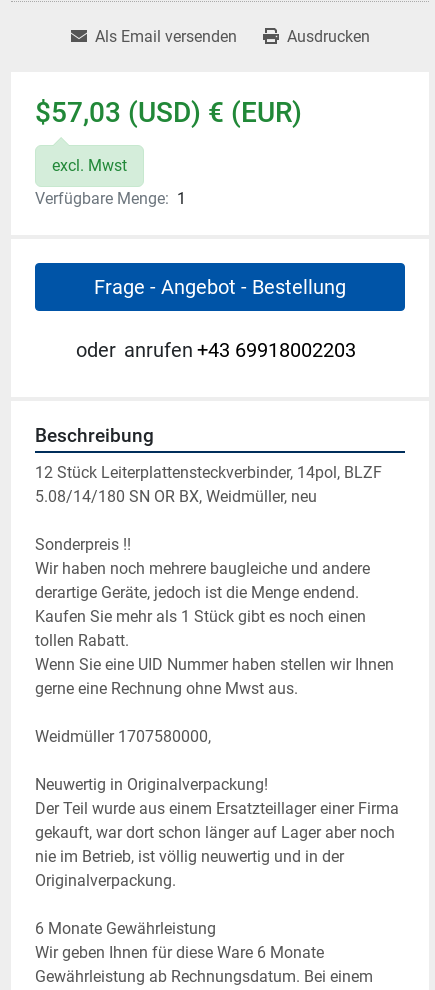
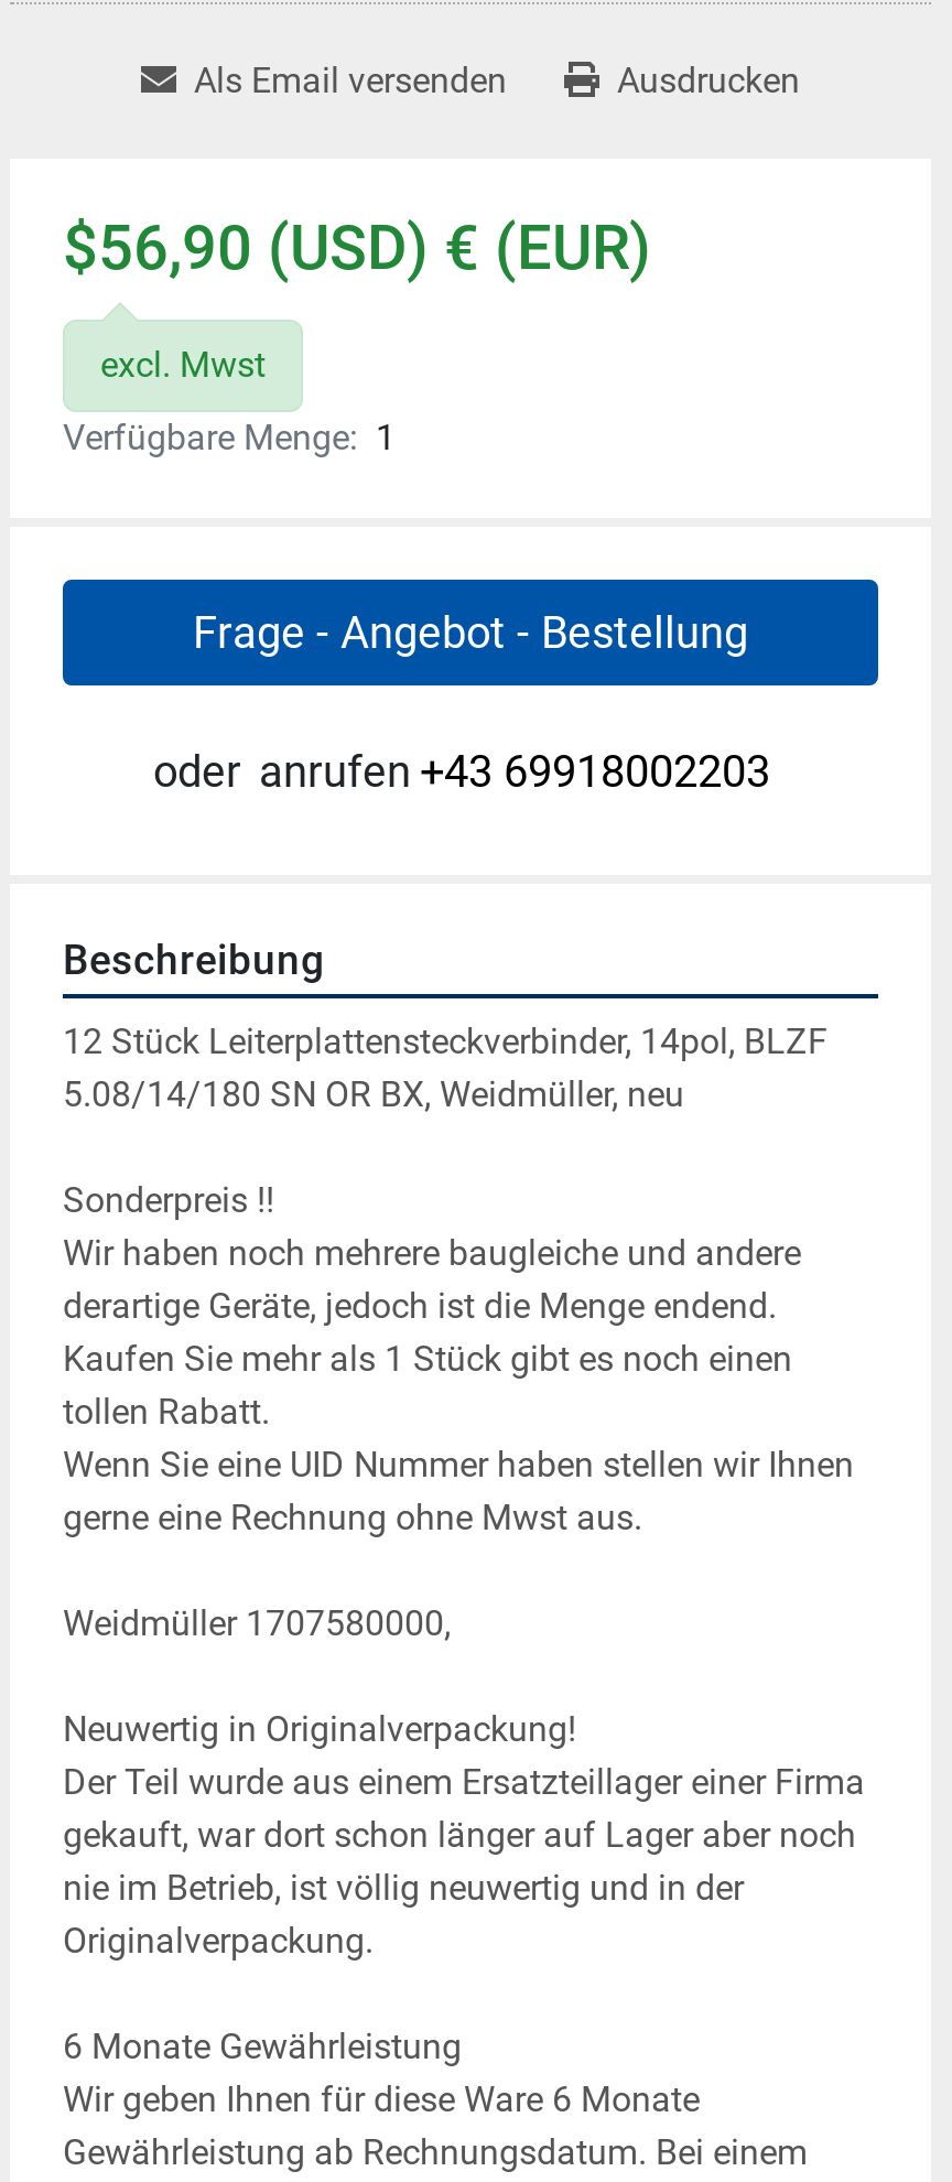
[35,96,302,129] $57,03 (USD) € (EUR) -> [63,212,651,285] $56,90 (USD) € (EUR)

